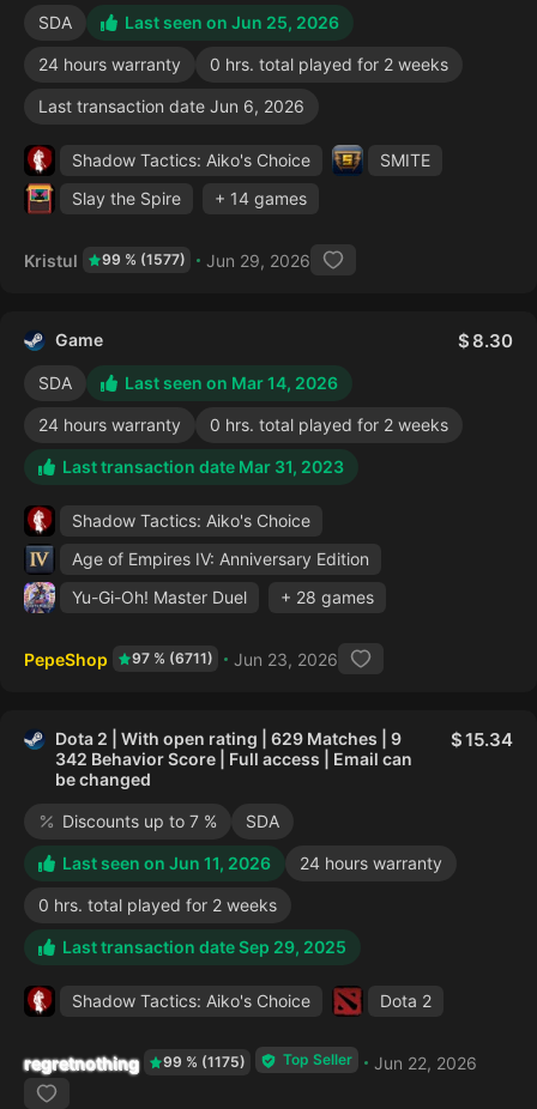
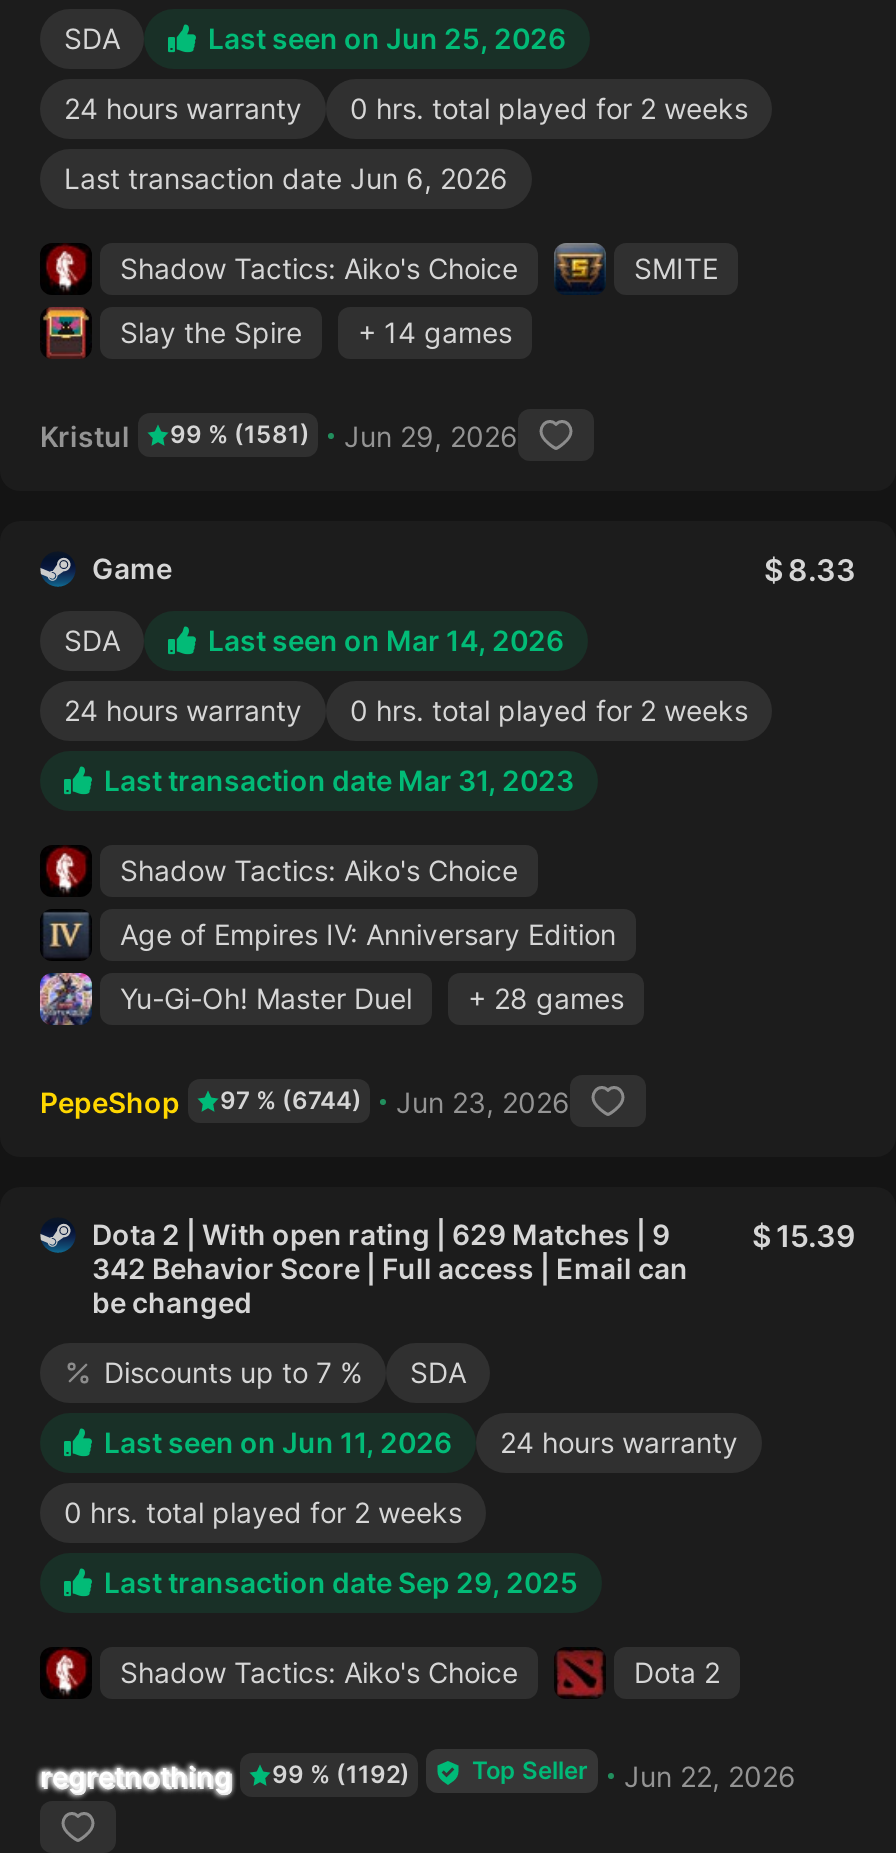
[24,250,310,270] Kristul 99 % (1577) Jun 29, 2026 -> [40,418,518,452] Kristul 99 % (1581) Jun 29, 2026
[472,329,513,352] 8.30 -> [788,551,856,589] 8.33
[24,649,338,669] PepeShop 97 % (6711) Jun 23, 2026 -> [40,1084,570,1118] PepeShop 97 % (6744) Jun 23, 2026
[465,728,513,751] 15.34 -> [776,1217,856,1255] 15.39
[24,1052,246,1072] regretnothing 99 % (1175) -> [40,1758,410,1792] regretnothing 99 % (1192)

